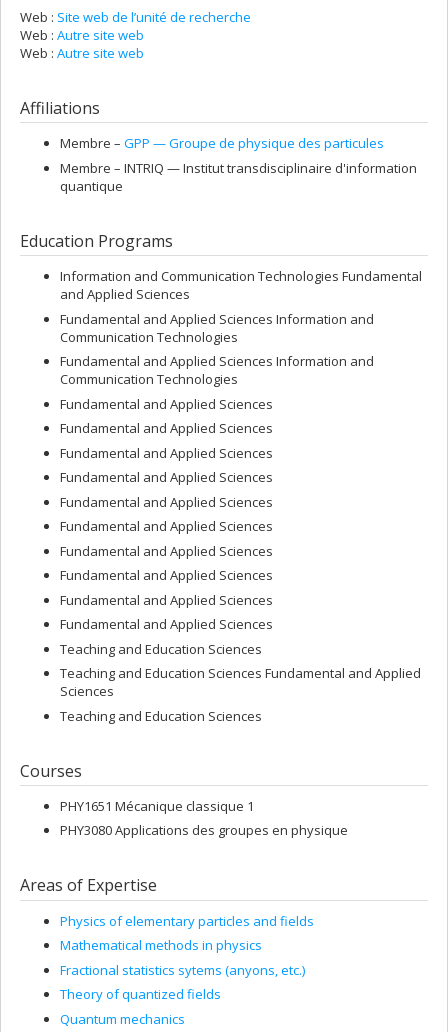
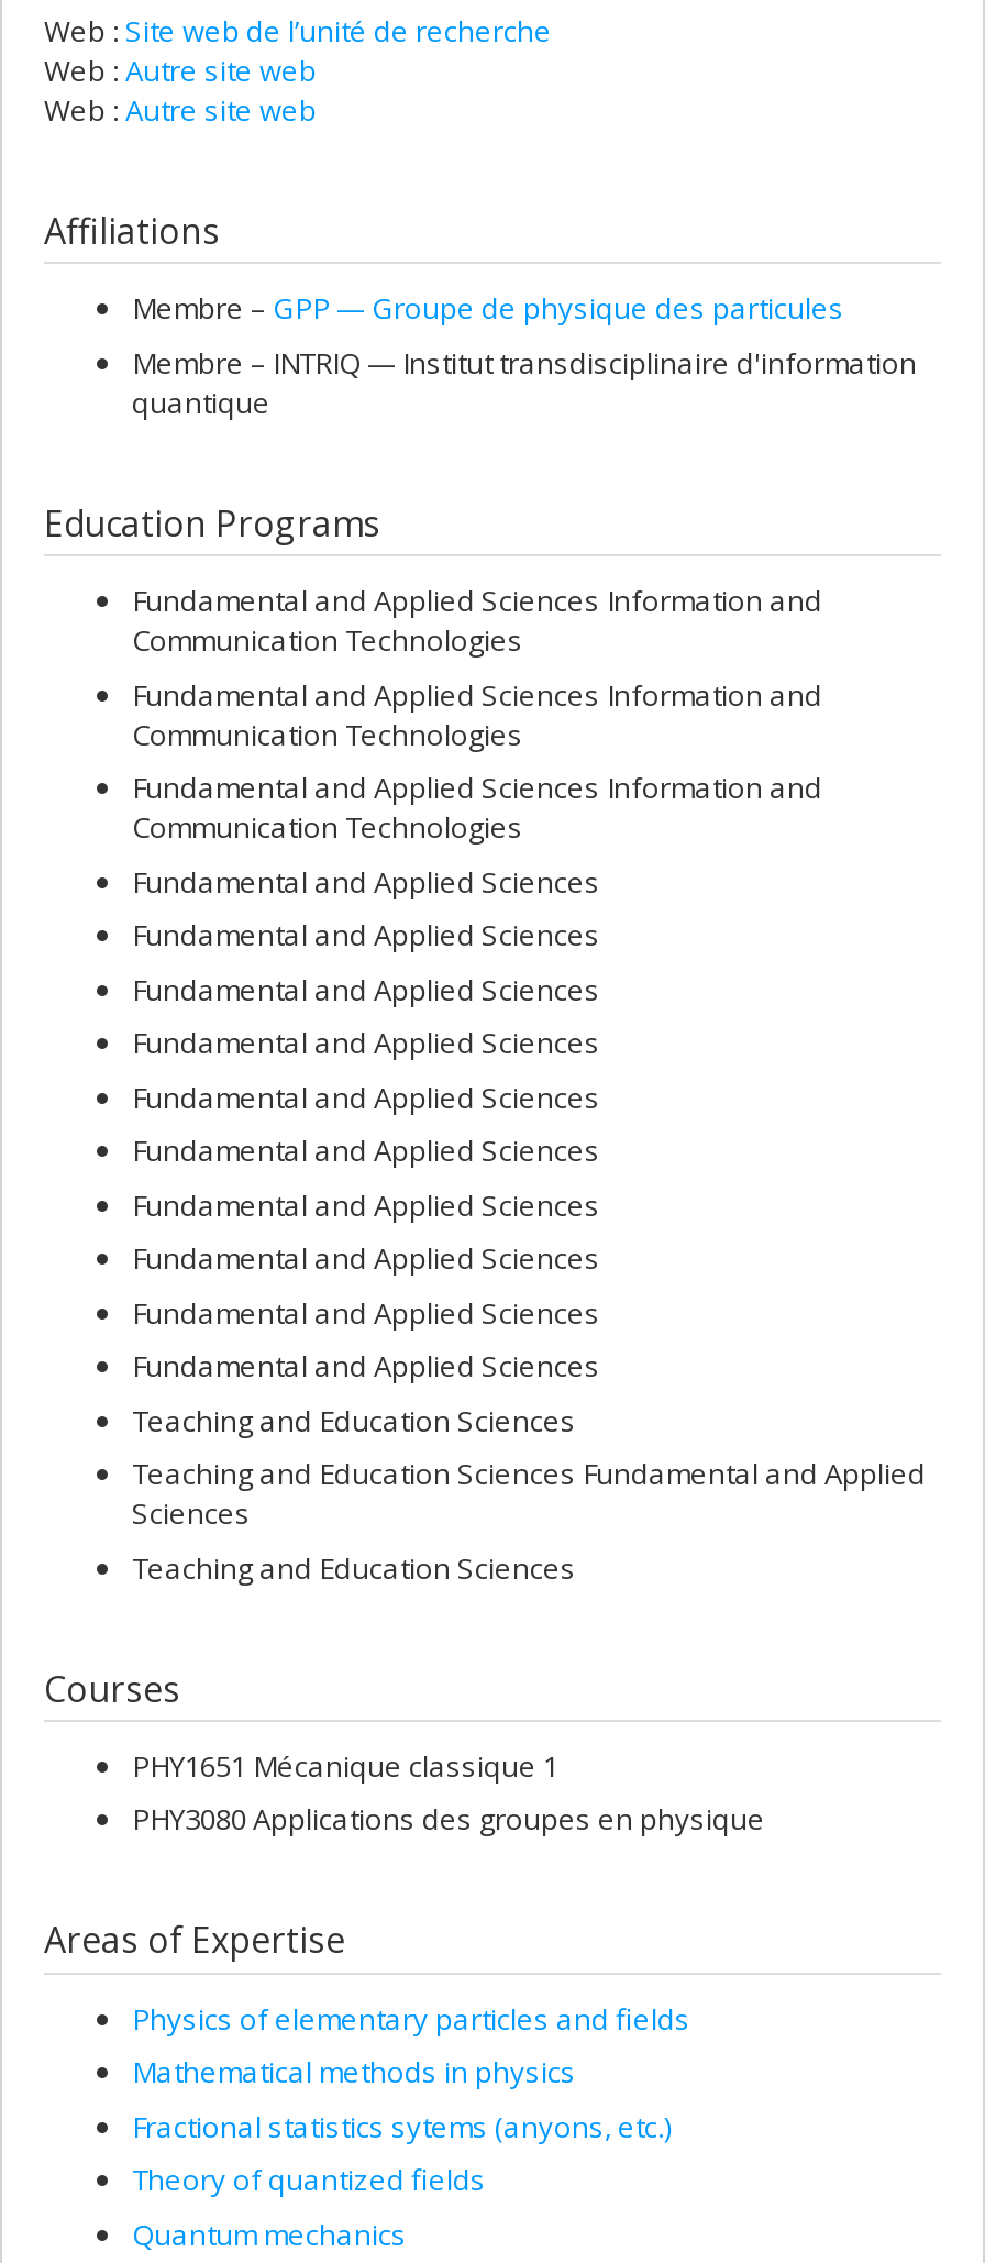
[60,267,422,303] Information and Communication Technologies Fundamental | and Applied Sciences -> [132,581,822,660] Fundamental and Applied Sciences Information and | Communication Technologies

